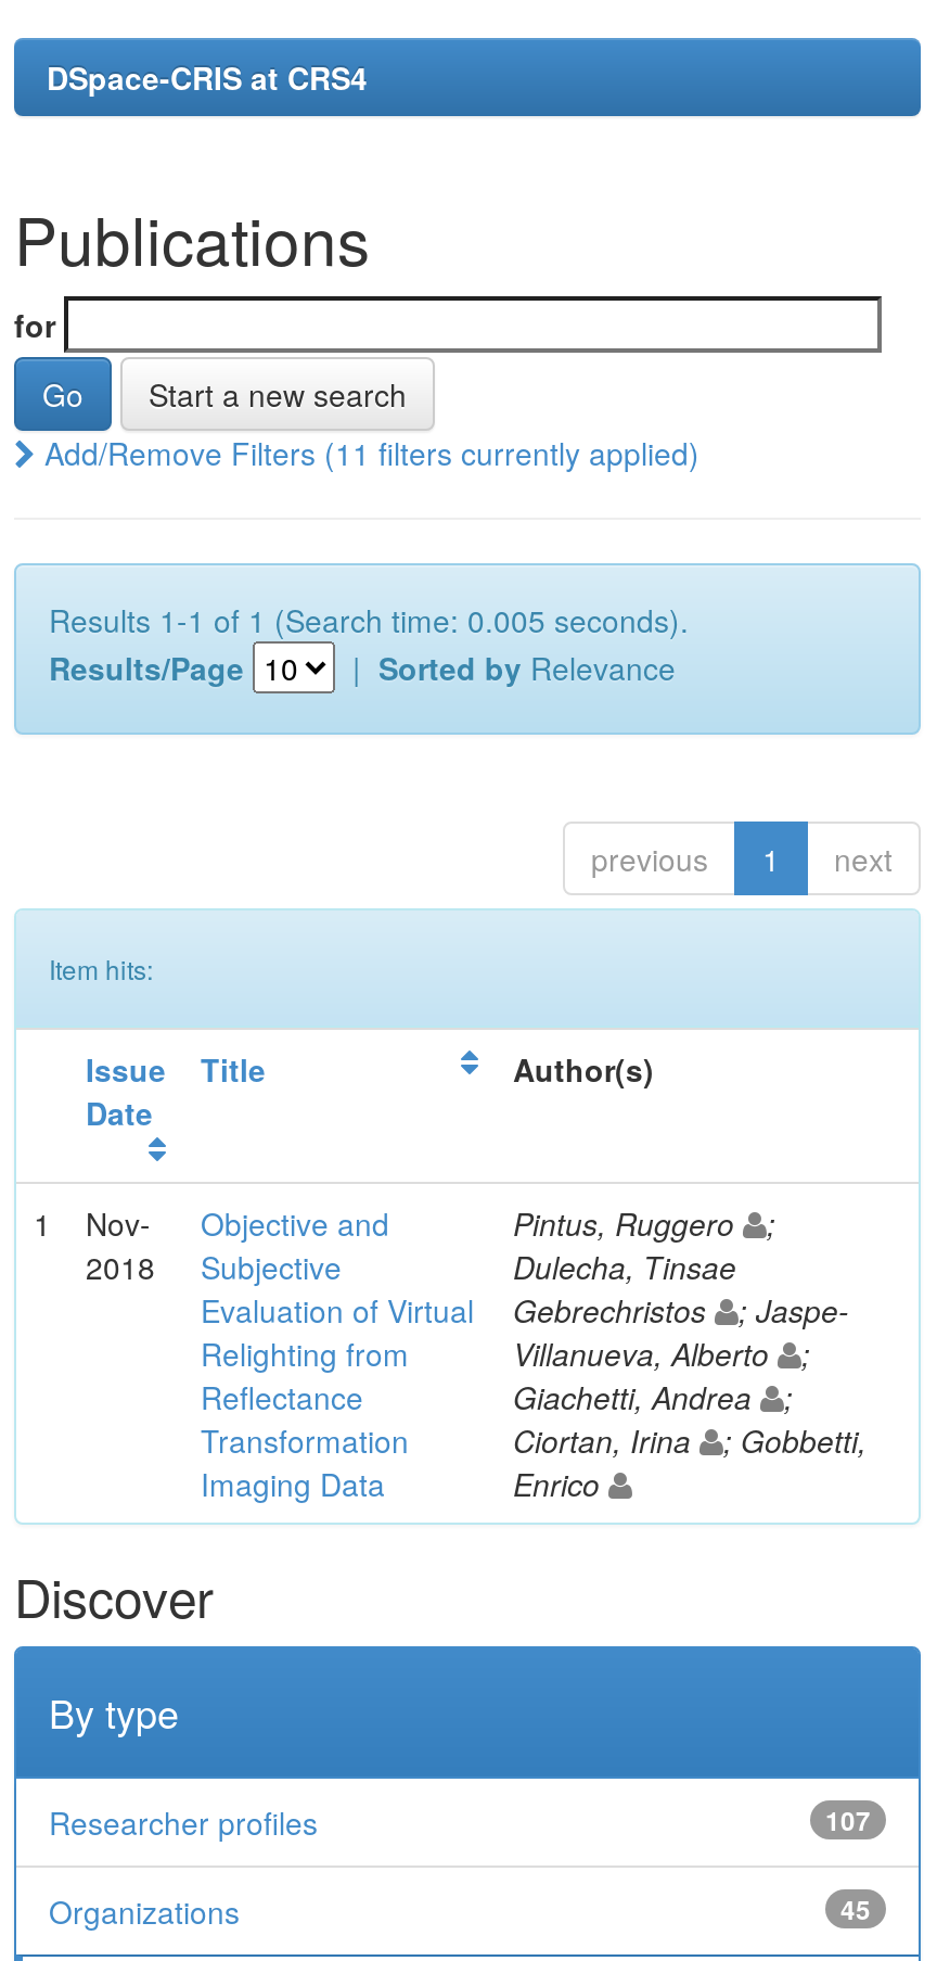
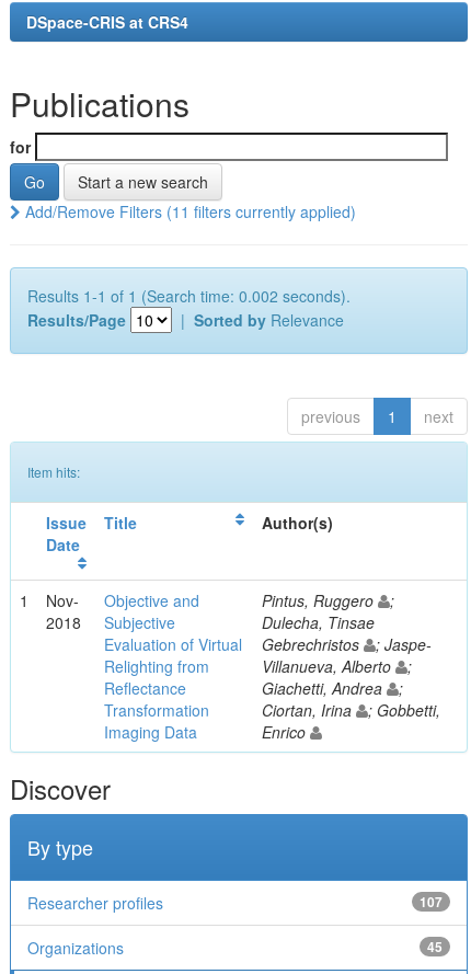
[49,598,689,641] Results 1-1 of 1 (Search time: 0.005 seconds). -> [27,285,351,307] Results 1-1 of 1 (Search time: 0.002 seconds).

